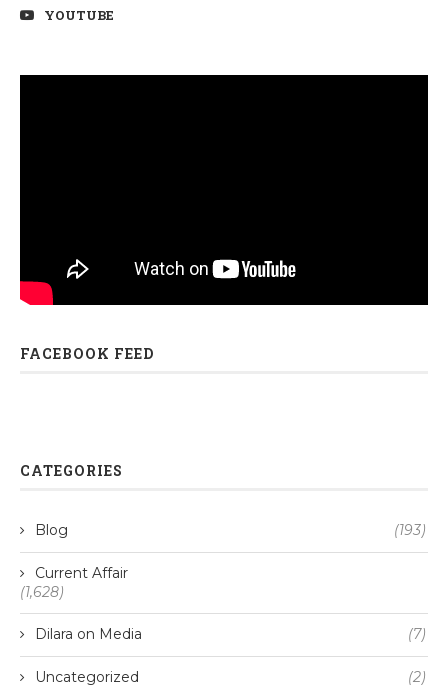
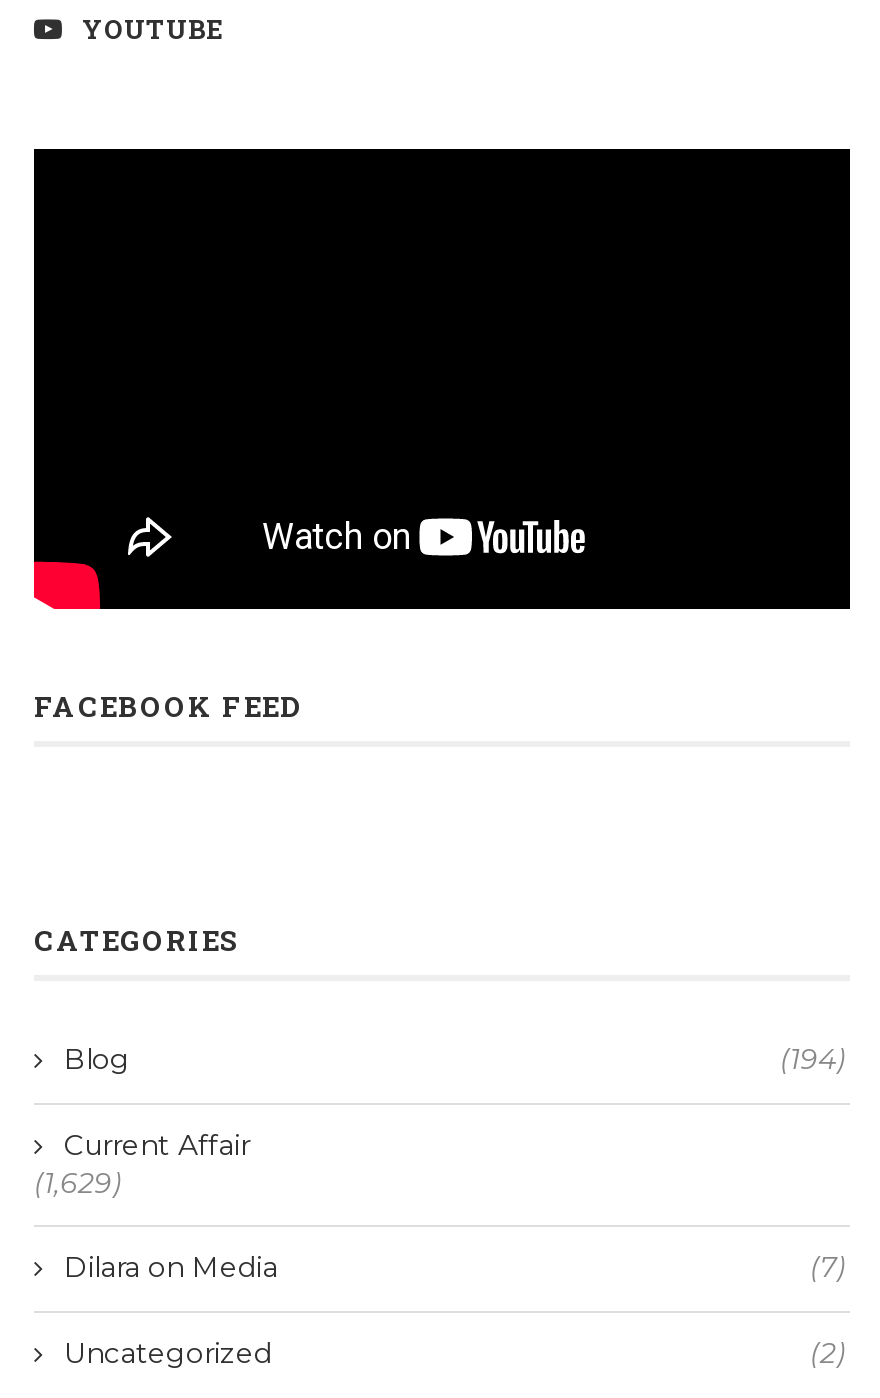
[394,521,426,539] (193) -> [780,1041,846,1077] (194)
[20,583,64,601] (1,628) -> [34,1165,122,1201] (1,629)

